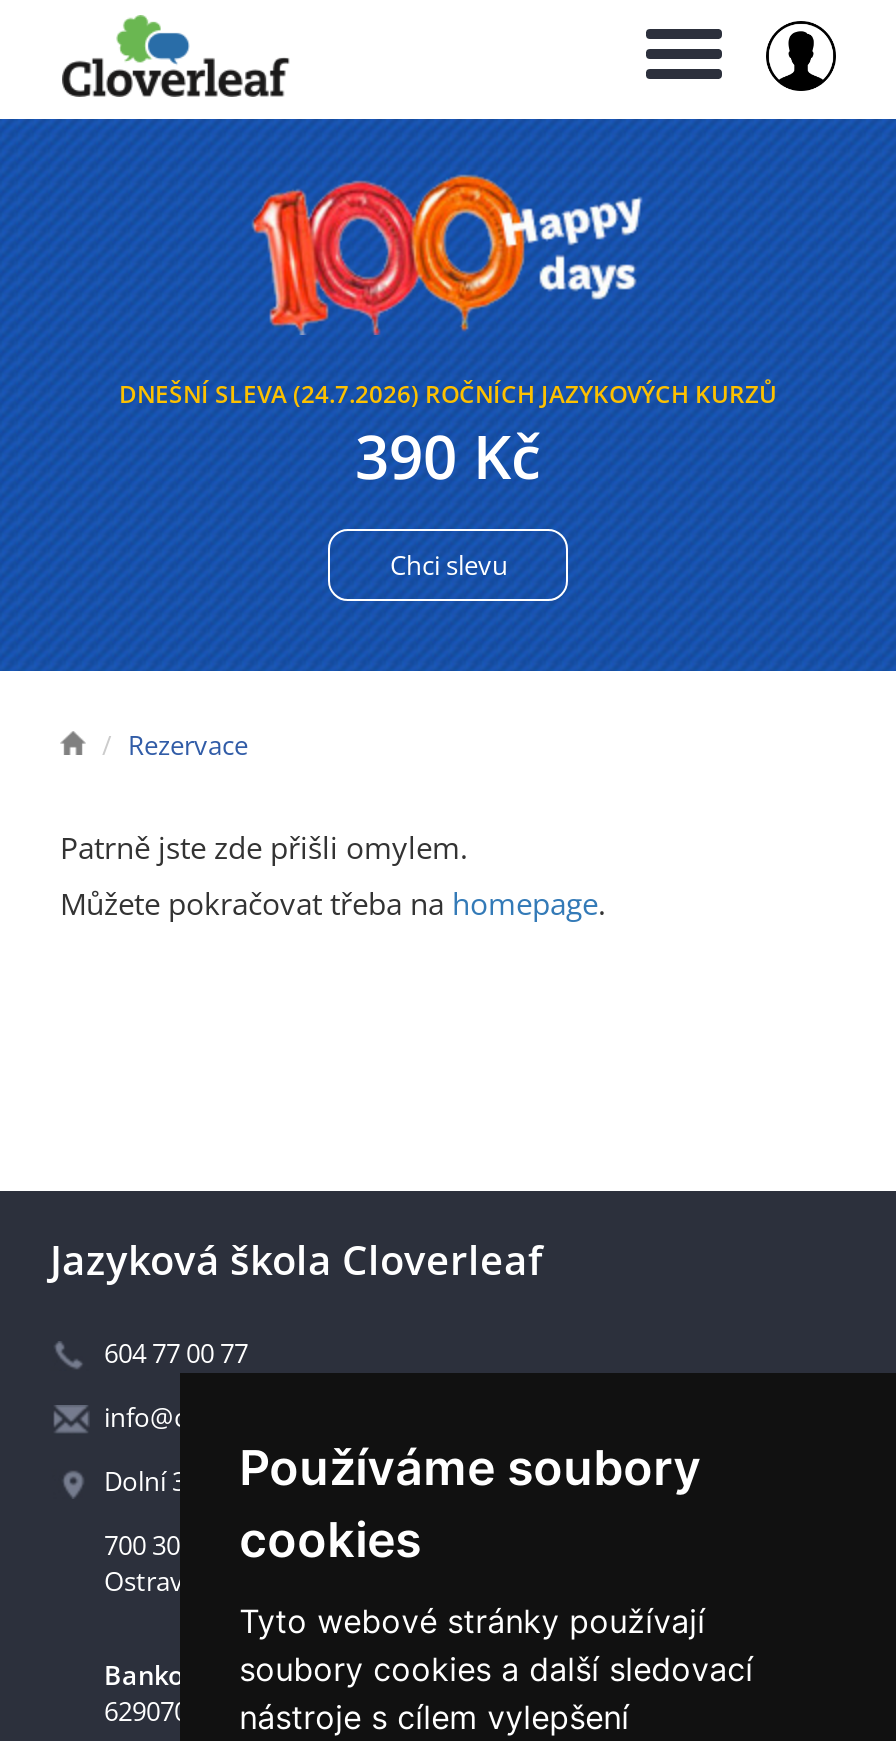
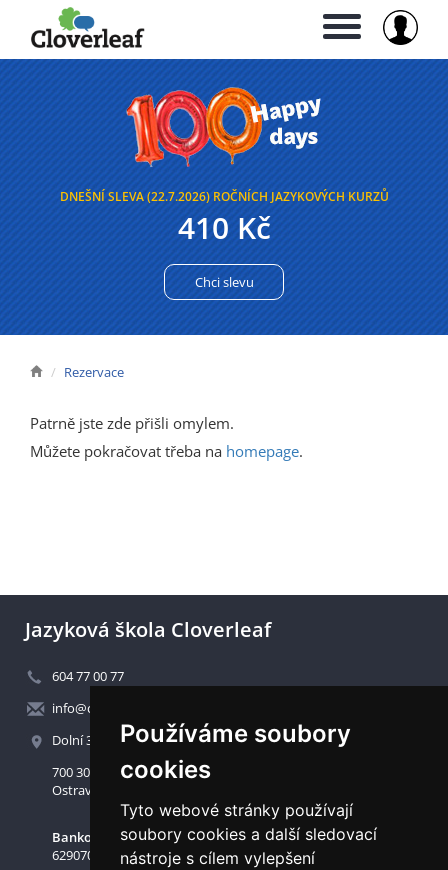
[119,377,777,411] DNEŠNÍ SLEVA (24.7.2026) ROČNÍCH JAZYKOVÝCH KURZŮ -> [59,188,388,205] DNEŠNÍ SLEVA (22.7.2026) ROČNÍCH JAZYKOVÝCH KURZŮ
[355,415,541,497] 390 Kč -> [177,207,270,248] 410 Kč

